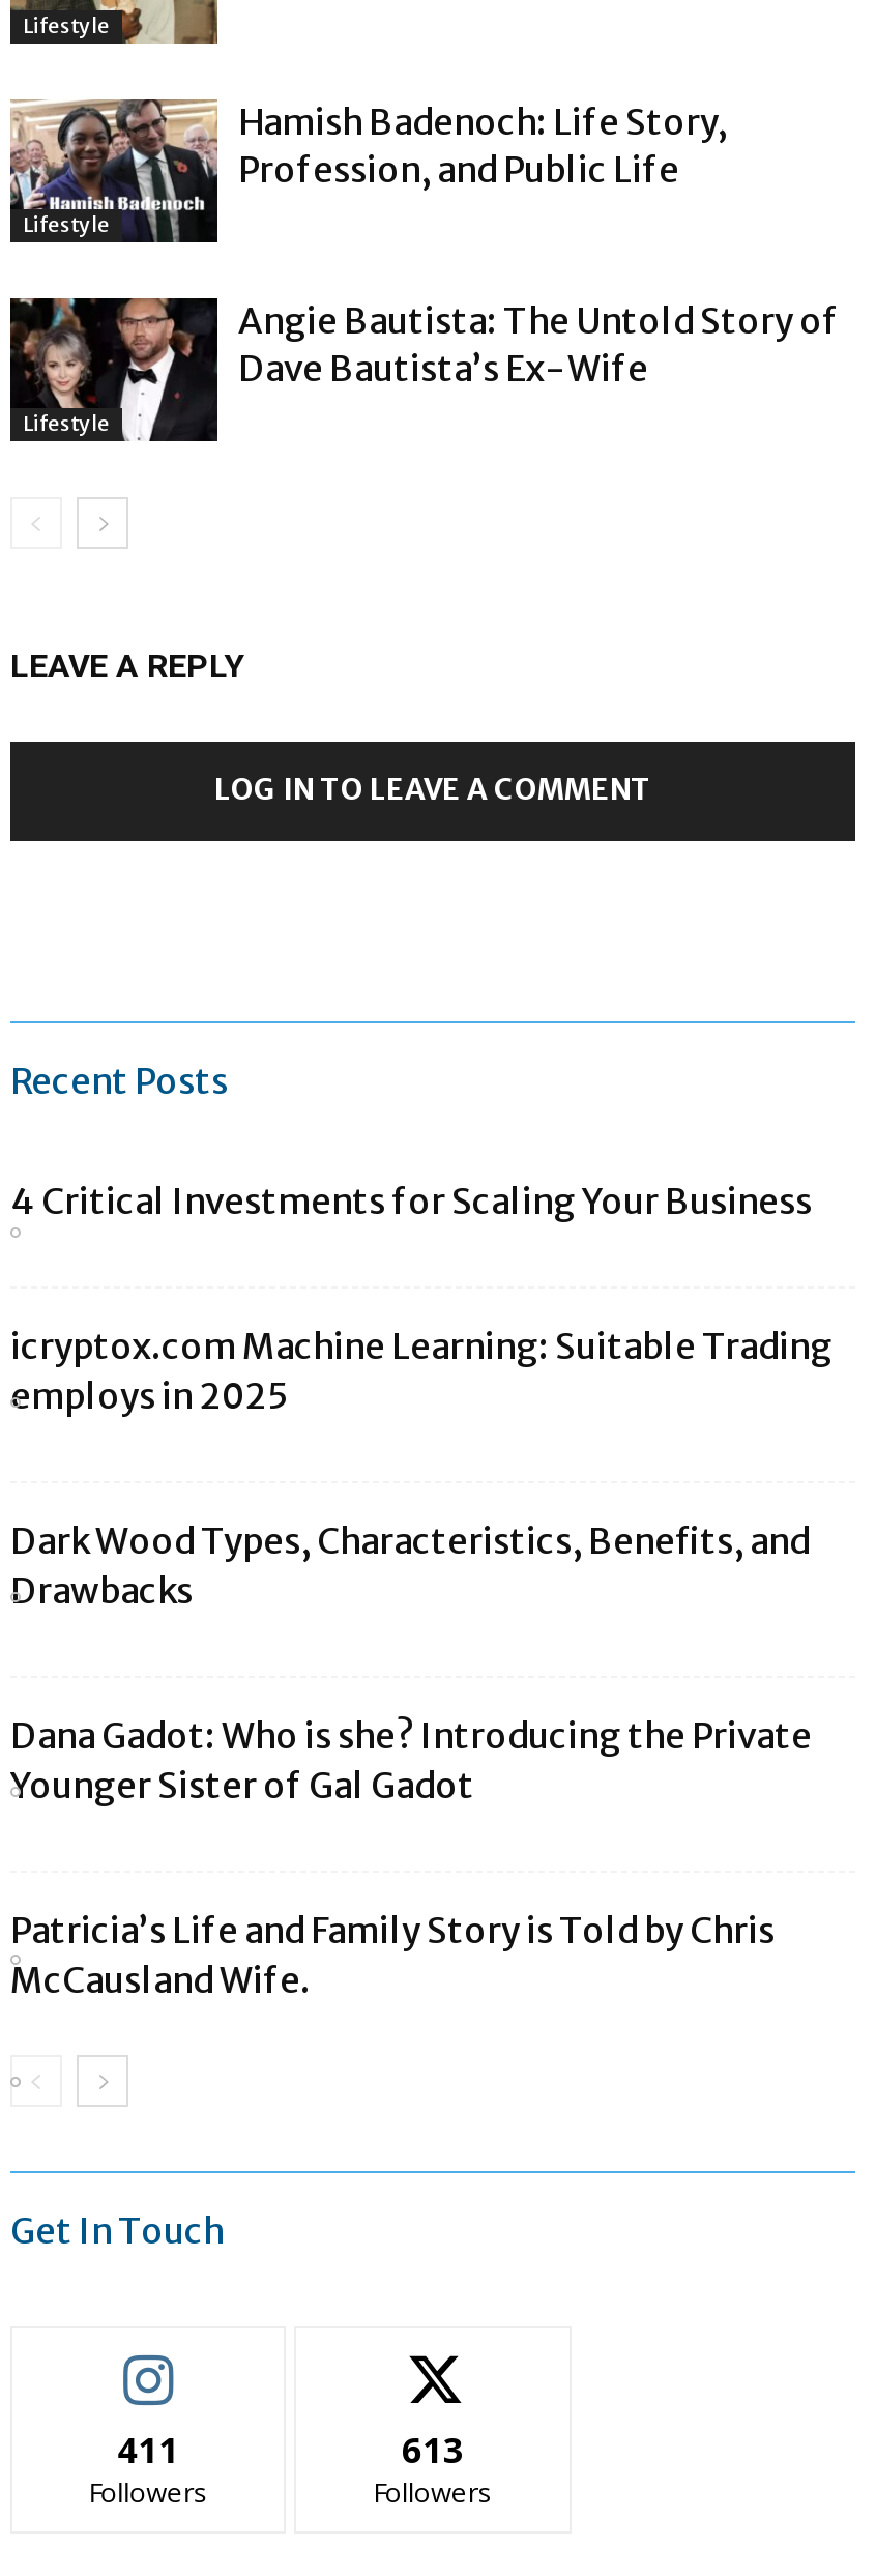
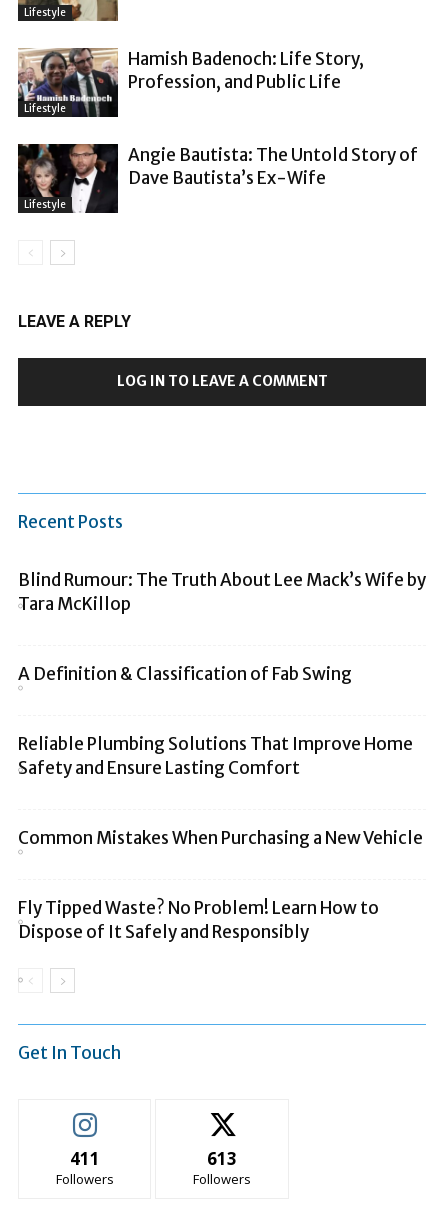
[10,1179,812,1224] 4 Critical Investments for Scaling Your Business -> [18,569,426,615] Blind Rumour: The Truth About Lee Mack’s Wife by | Tara McKillop
[10,1324,833,1419] icryptox.com Machine Learning: Suitable Trading | employs in 2025 -> [18,663,352,685] A Definition & Classification of Fab Swing
[10,1518,810,1614] Dark Wood Types, Characteristics, Benefits, and | Drawbacks -> [18,733,413,779] Reliable Plumbing Solutions That Improve Home | Safety and Ensure Lasting Comfort
[10,1713,812,1808] Dana Gadot: Who is she? Introducing the Private | Younger Sister of Gal Gadot -> [18,827,423,849] Common Mistakes When Purchasing a New Vehicle
[10,1908,775,2003] Patricia’s Life and Family Story is Told by Chris | McCausland Wife. -> [18,897,379,943] Fly Tipped Waste? No Problem! Learn How to | Dispose of It Safely and Responsibly

